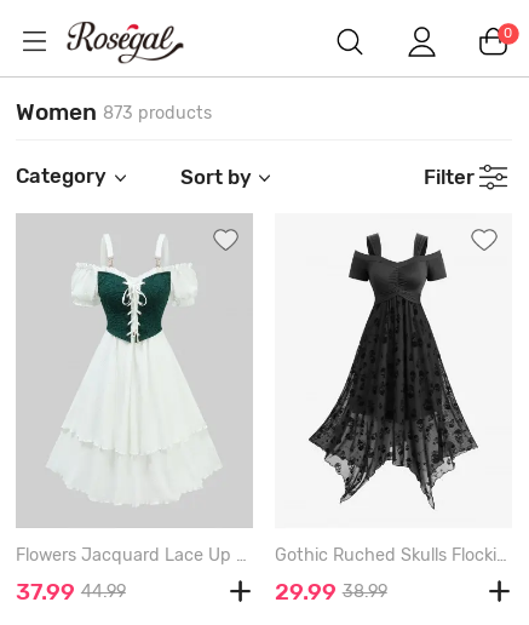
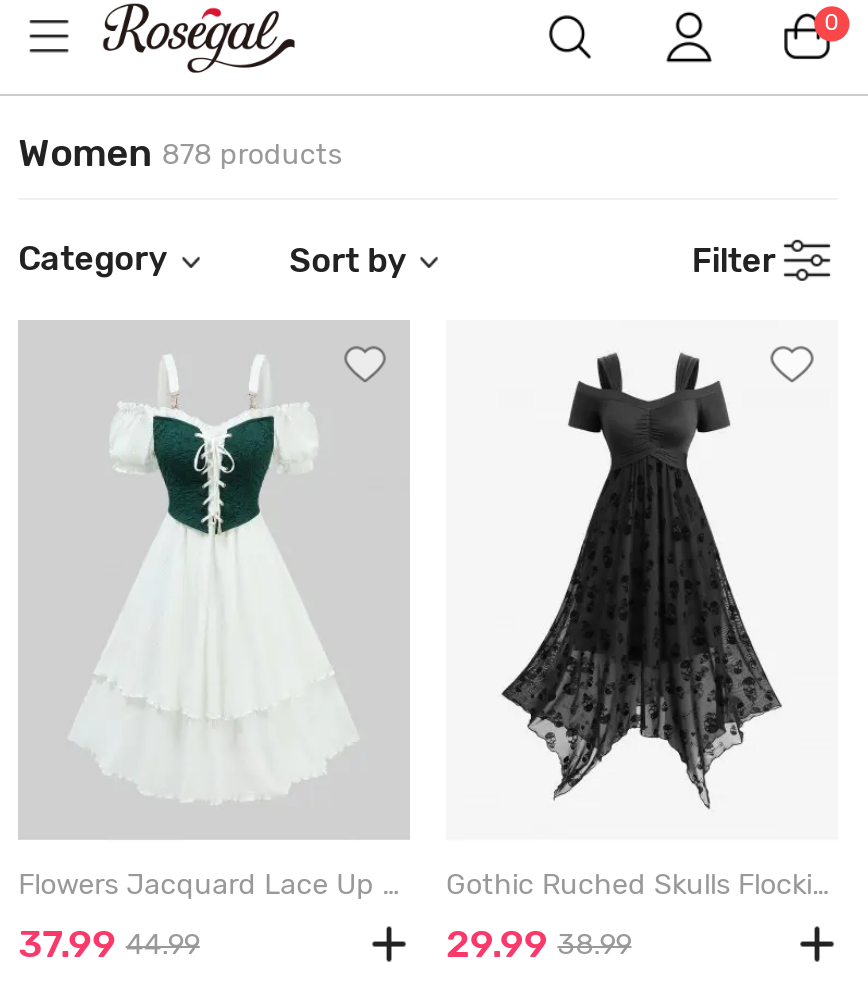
[16,98,212,126] Women 873 products -> [18,130,342,176] Women 878 products

